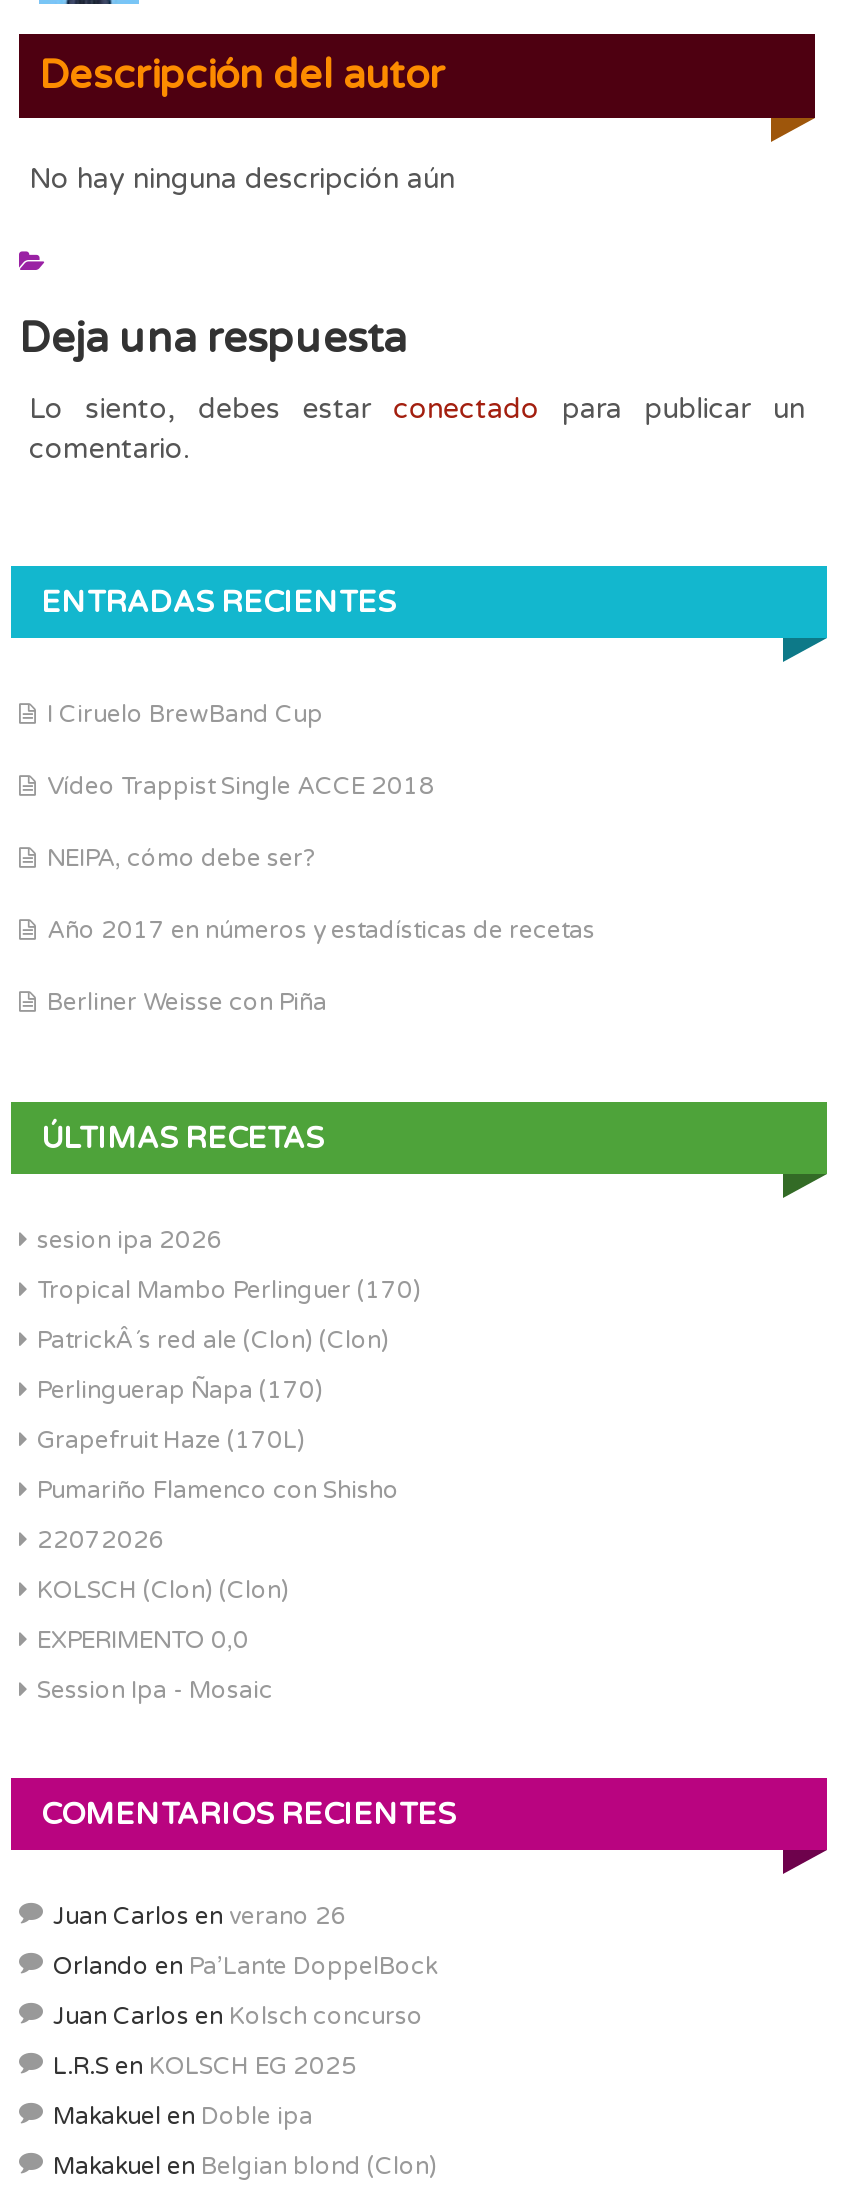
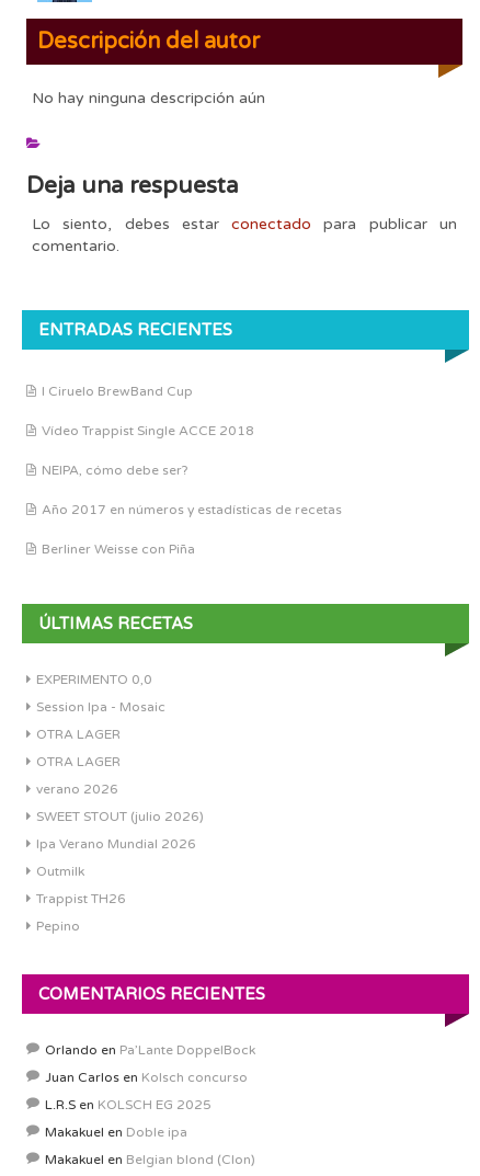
[37,1226,421,1604] sesion ipa 2026 | Tropical Mambo Perlinguer (170) | PatrickÂ´s red ale (Clon) (Clon) | Perlinguerap Ñapa (170) | Grapefruit Haze (170L) | Pumariño Flamenco con Shisho | 22072026 | KOLSCH (Clon) (Clon) -> none
moved [37,1626,273,1704] -> [36,672,165,715]: EXPERIMENTO 0,0 | Session Ipa - Mosaic
none -> [36,727,204,934] OTRA LAGER | OTRA LAGER | verano 2026 | SWEET STOUT (julio 2026) | Ipa Verano Mundial 2026 | Outmilk | Trappist TH26 | Pepino
[53,1902,347,1930] Juan Carlos en verano 26 -> none

